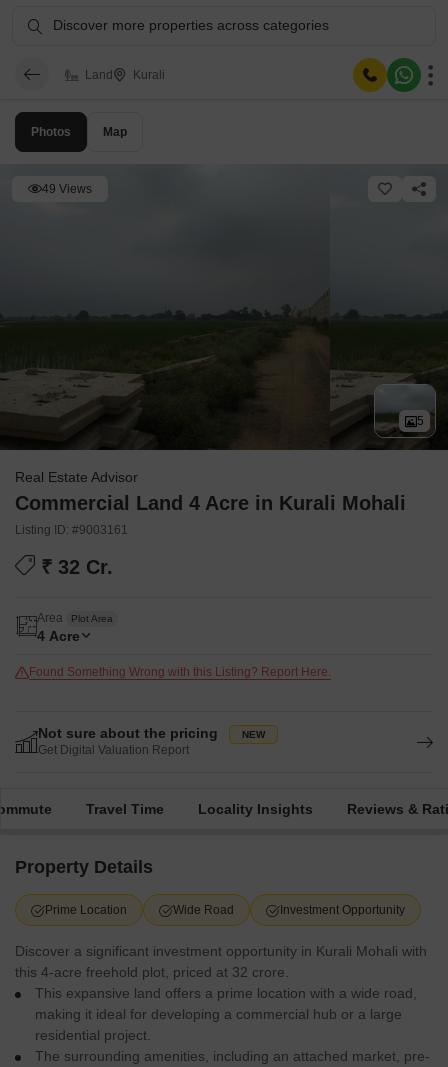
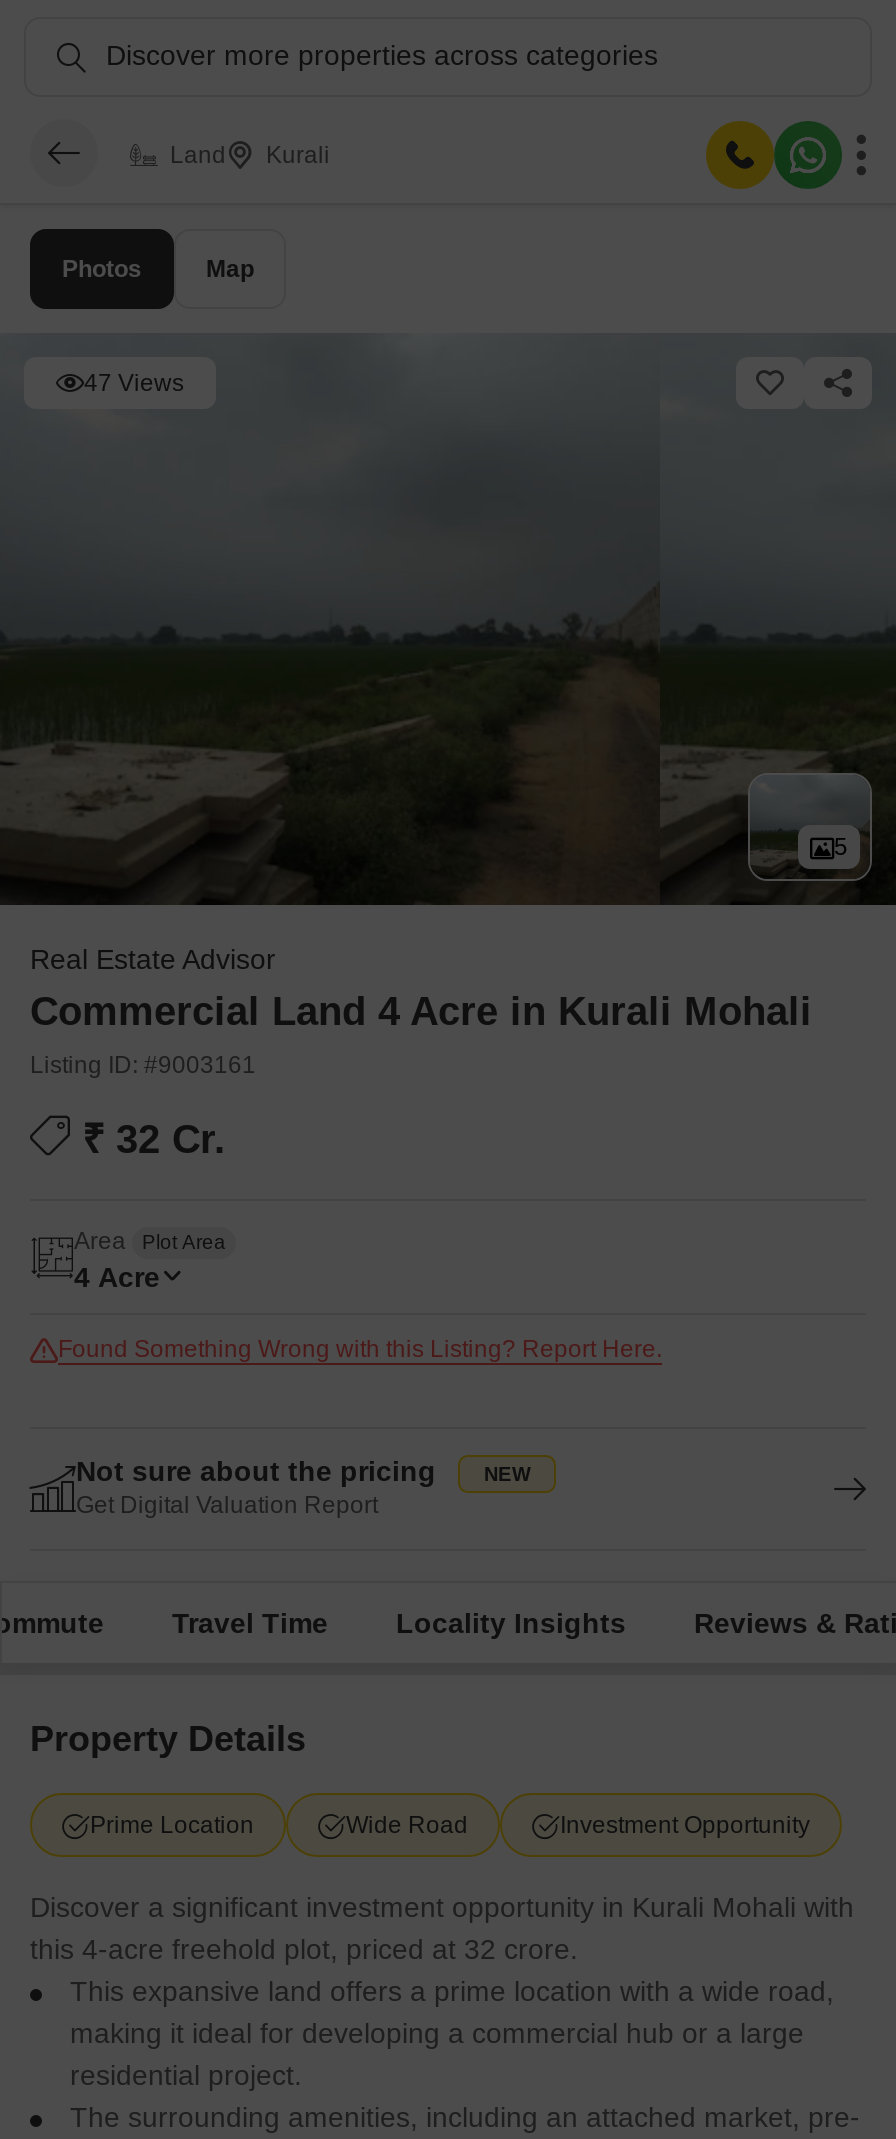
[42,182,92,196] 49 Views -> [84,369,184,397] 47 Views

